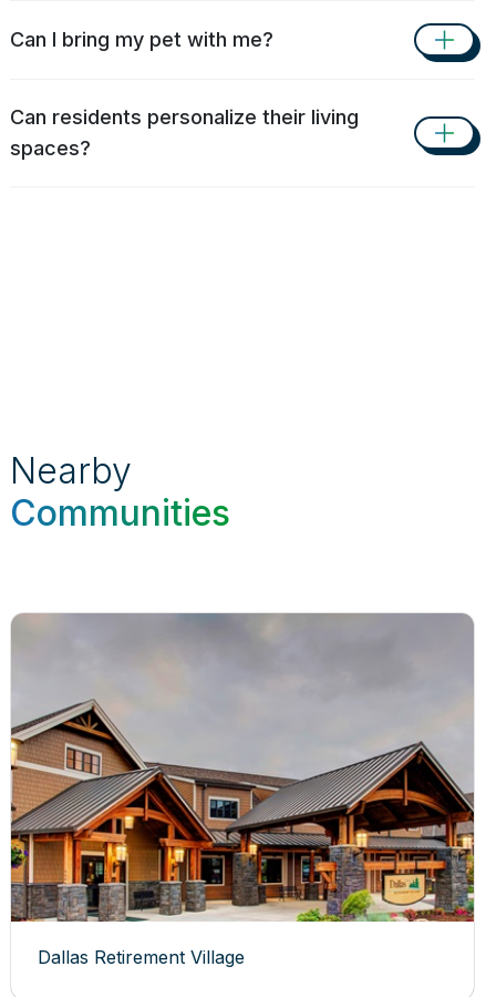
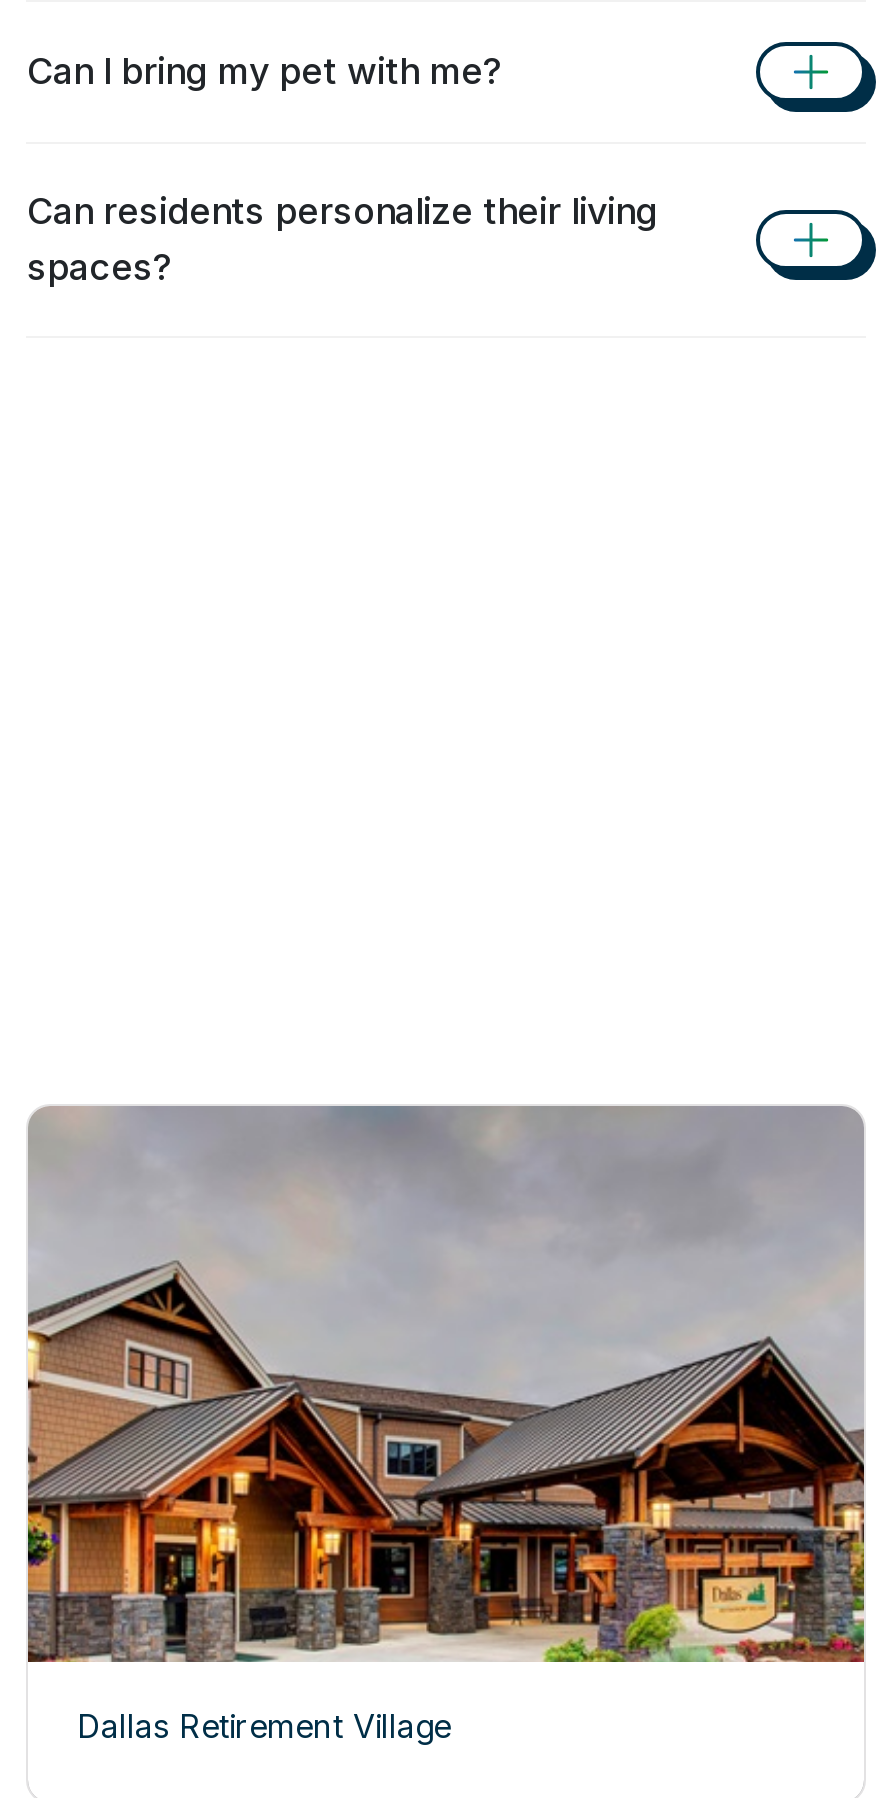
[11,449,231,534] Nearby | Communities -> none

